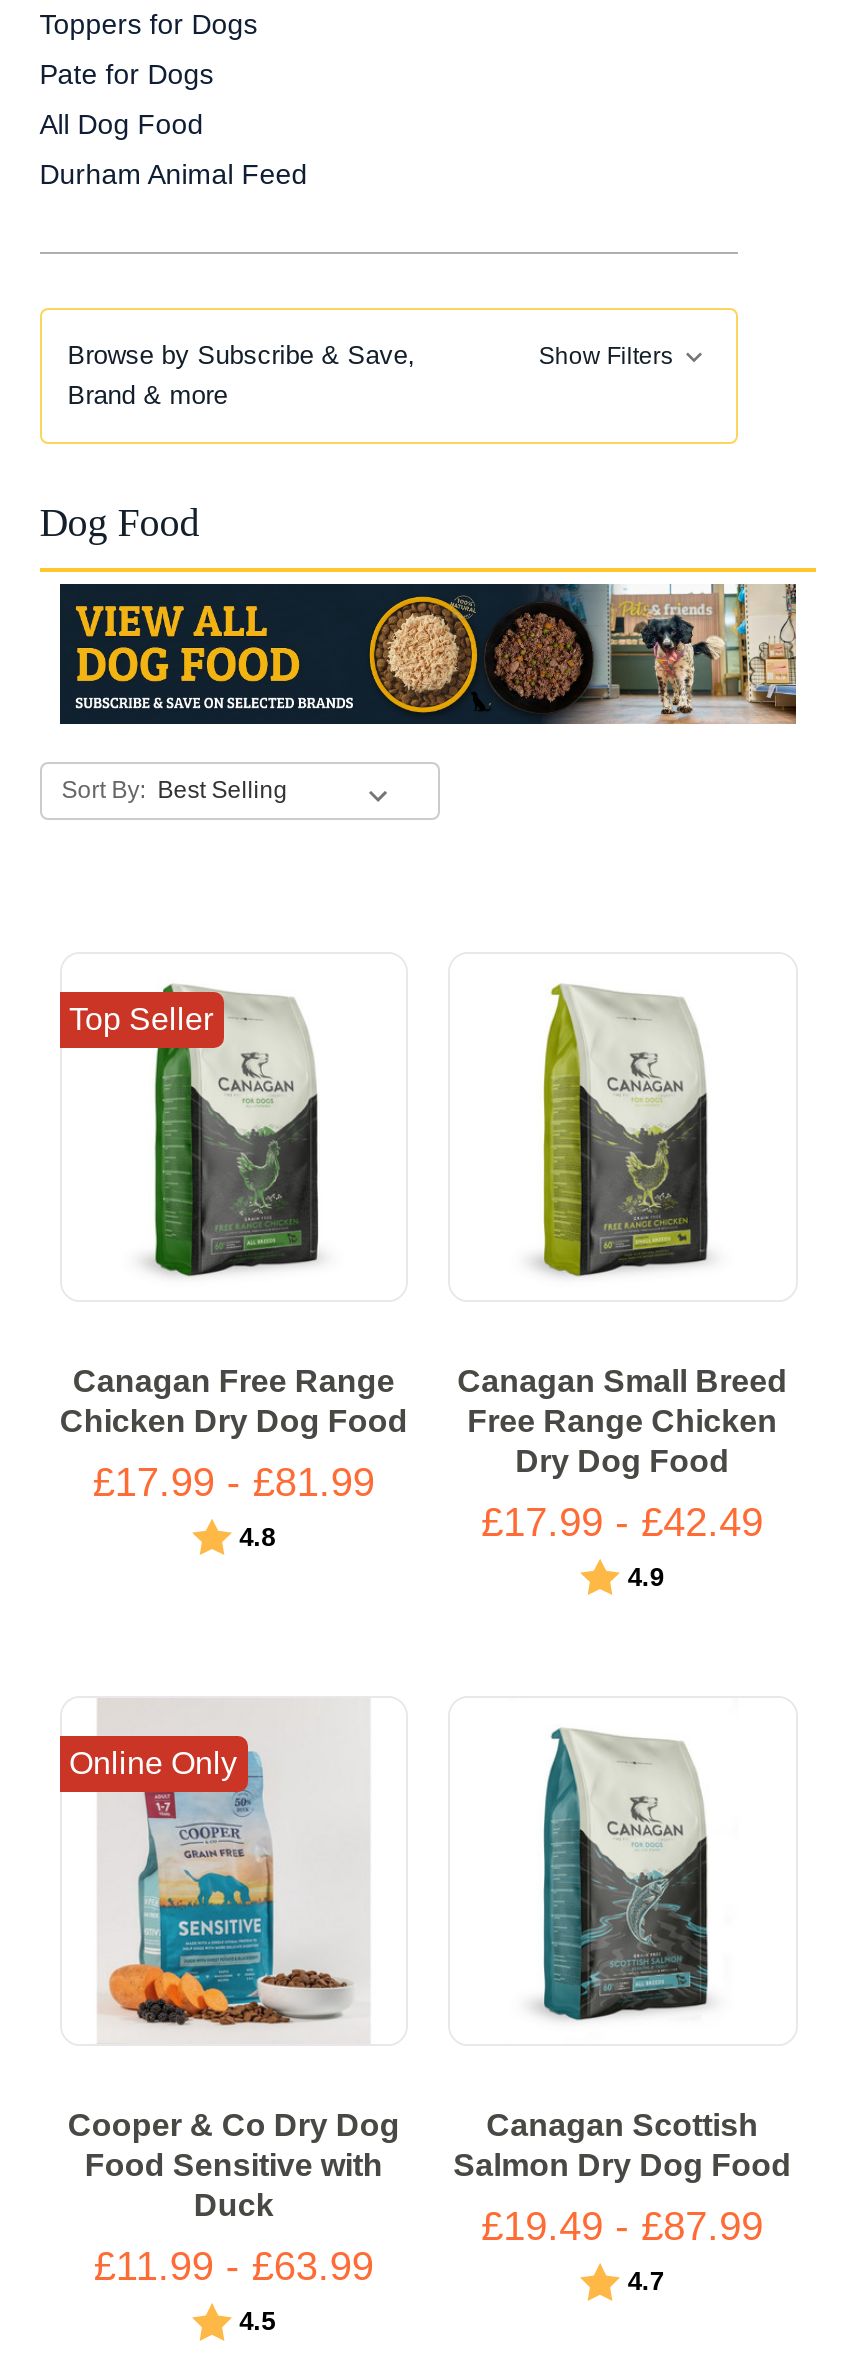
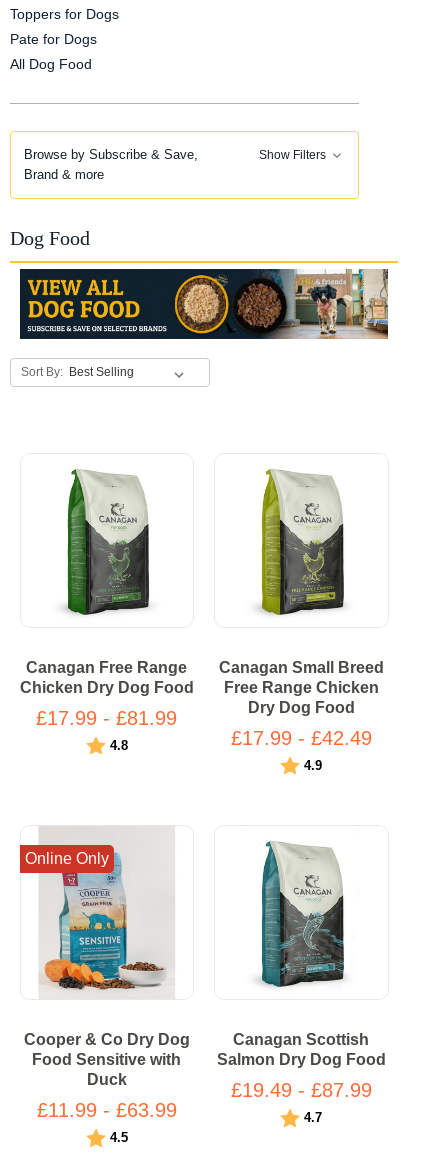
[40,158,308,190] Durham Animal Feed -> none
[69,1003,213,1037] Top Seller -> none

